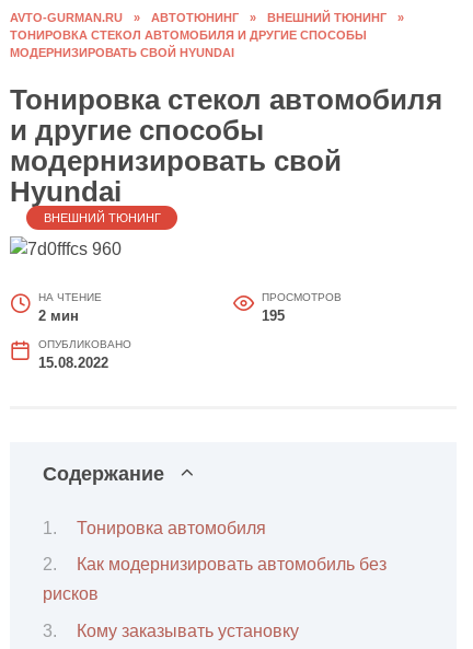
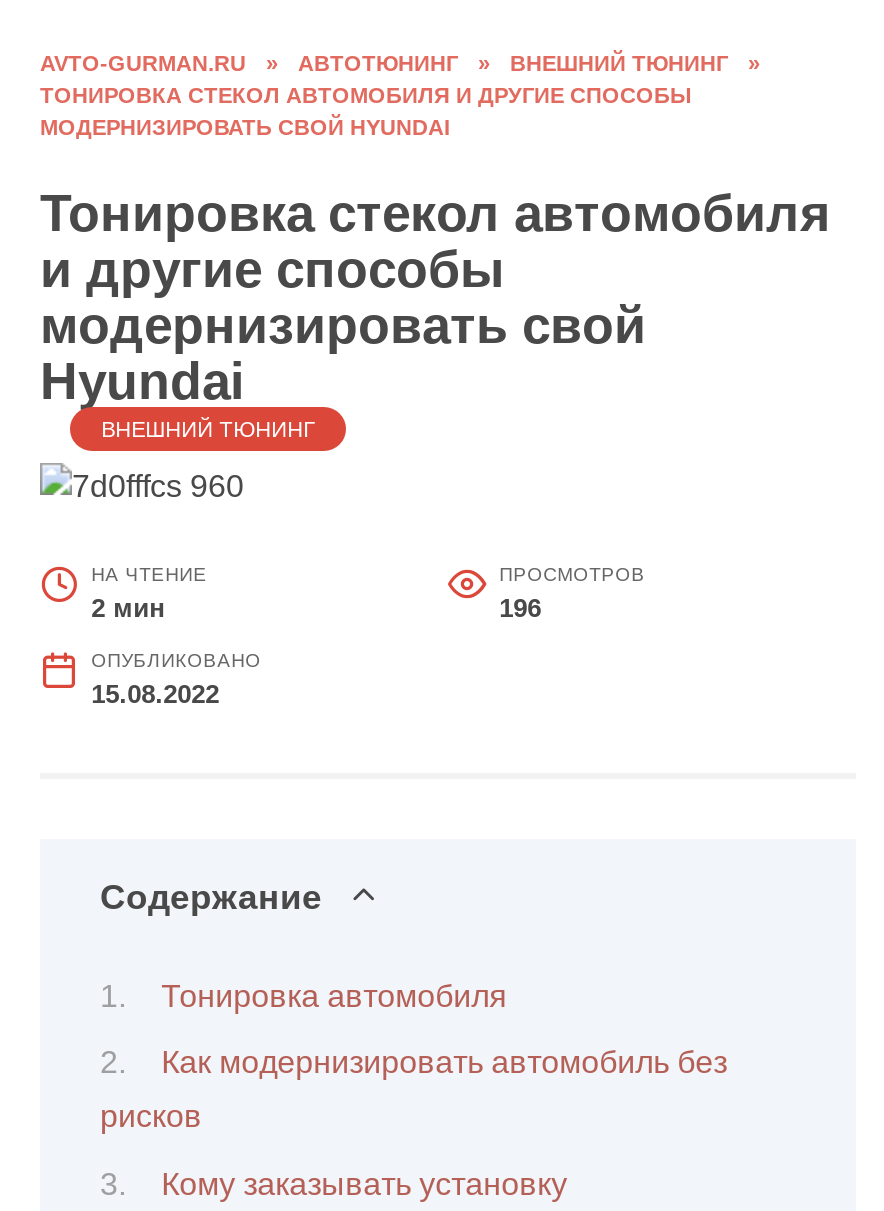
[261,307,284,324] 195 -> [499,592,541,622] 196

